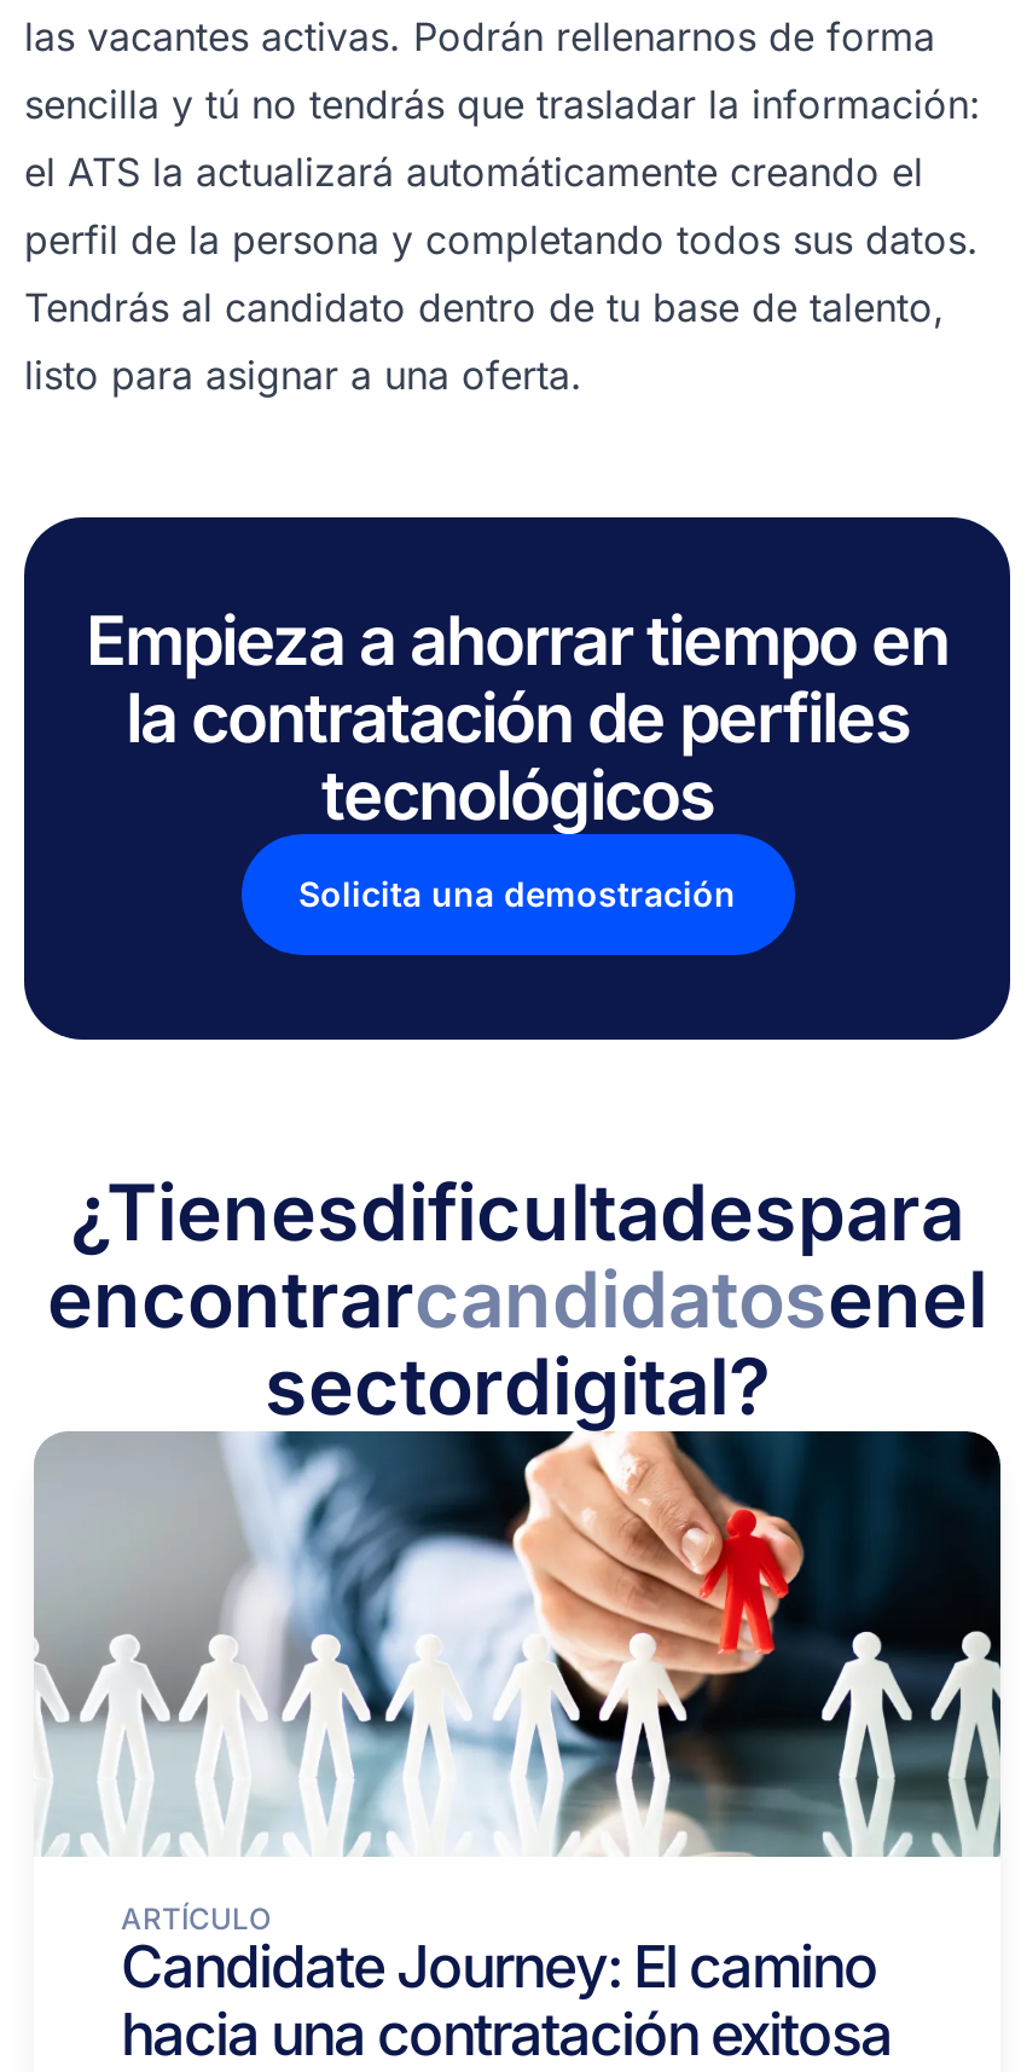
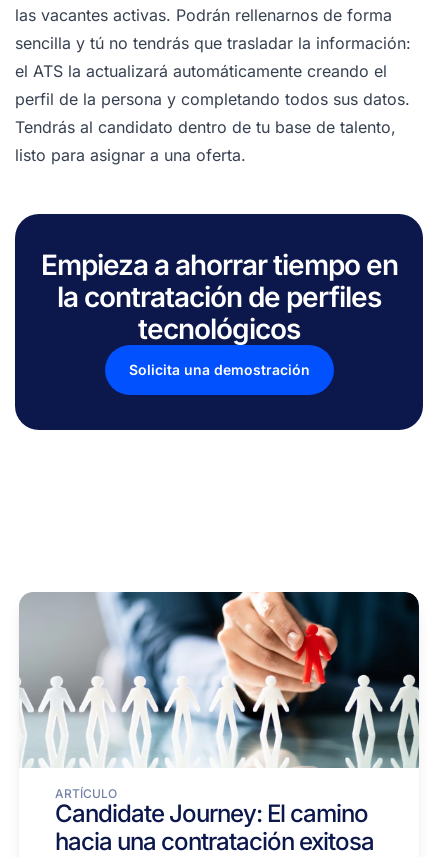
[47,1165,987,1434] ¿Tienesdificultadespara | encontrarcandidatosenel | sectordigital? -> none

